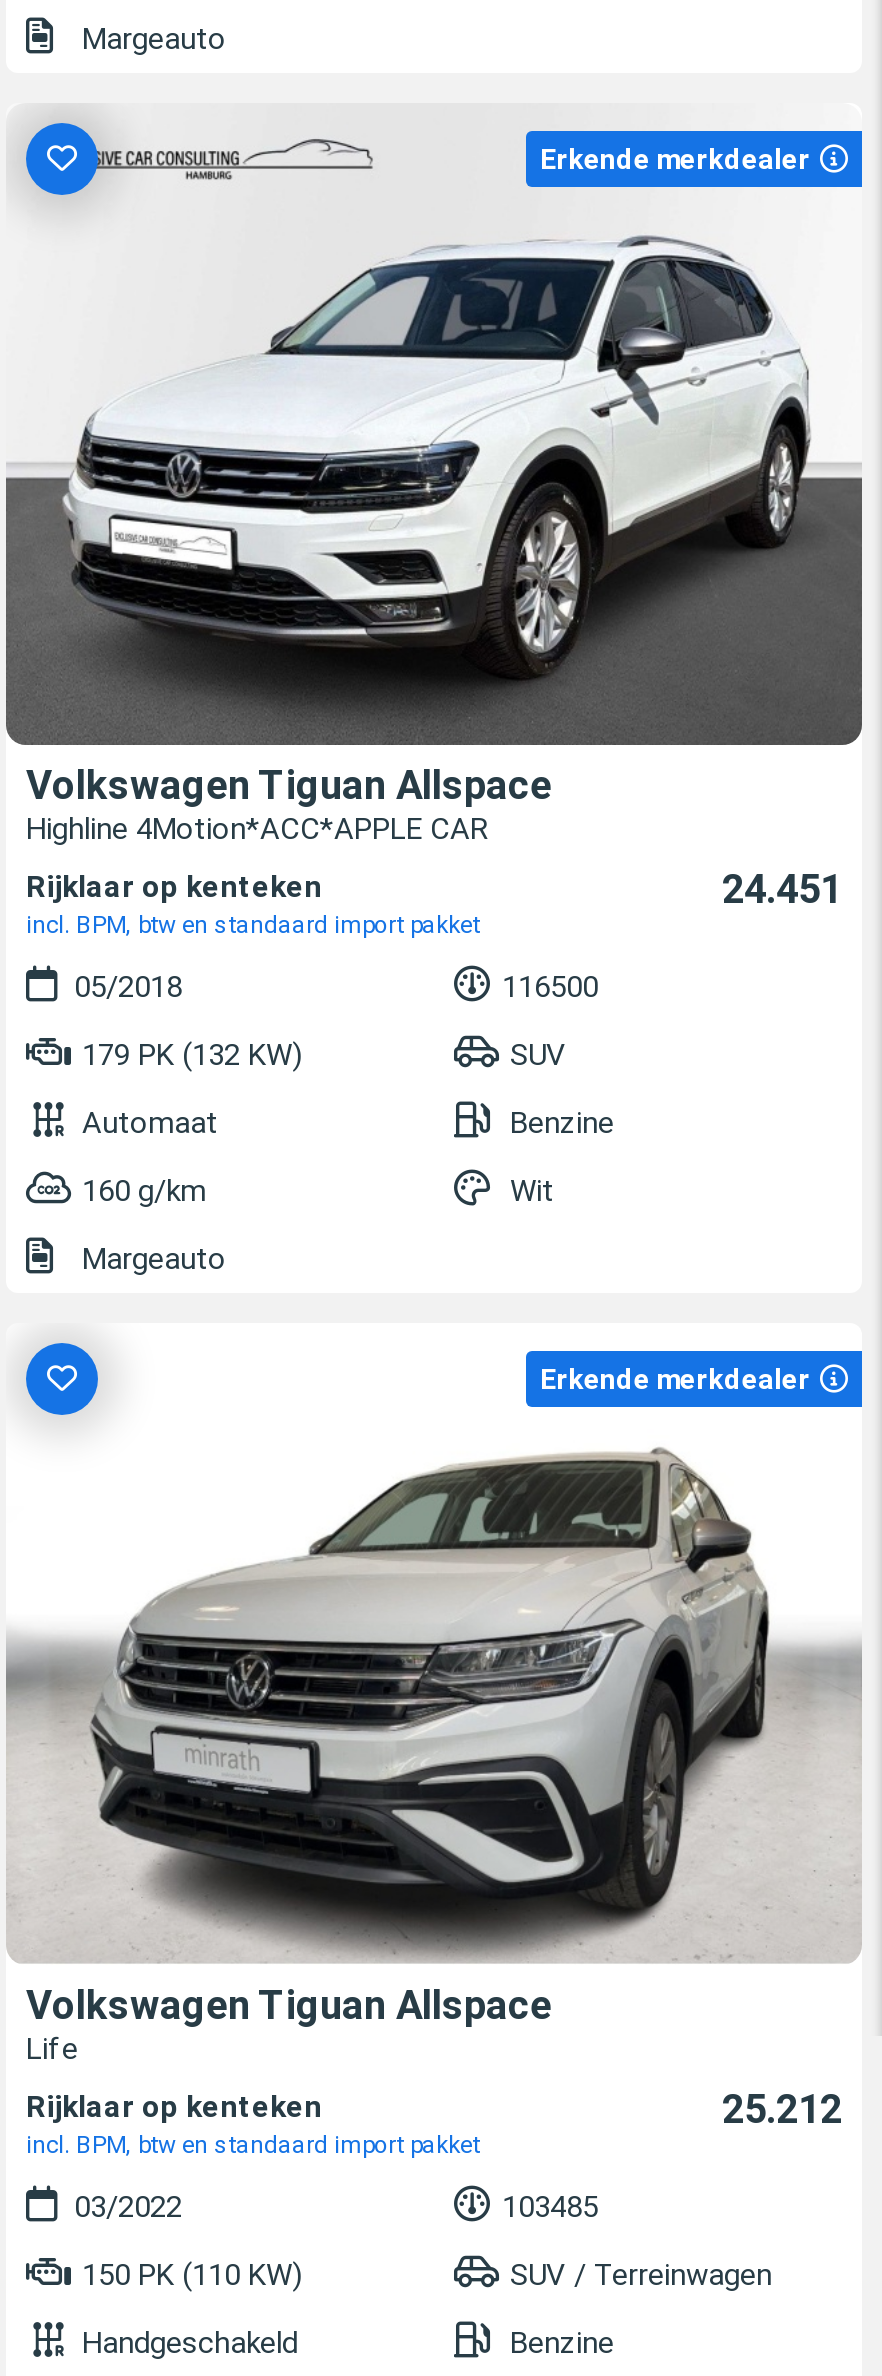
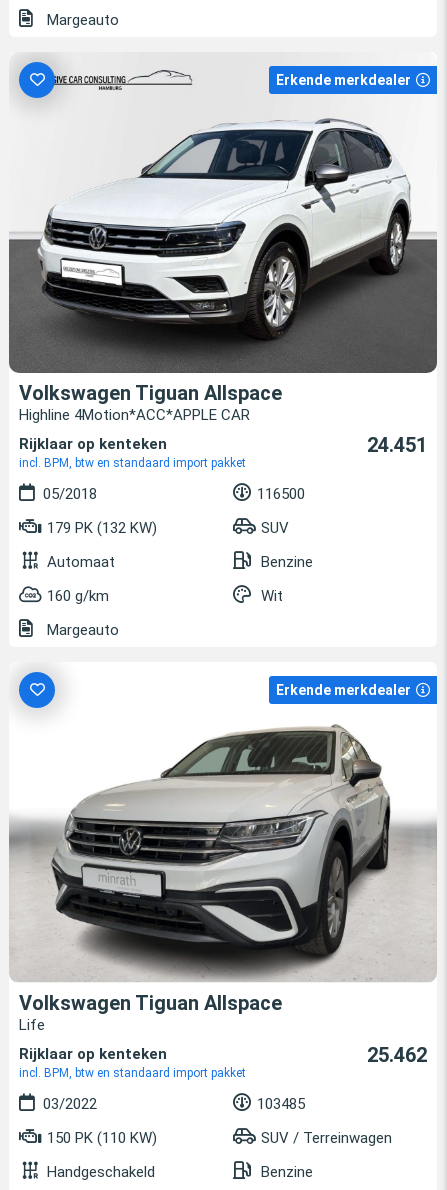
[722,2084,842,2132] 25.212 -> [367,1042,427,1066] 25.462

